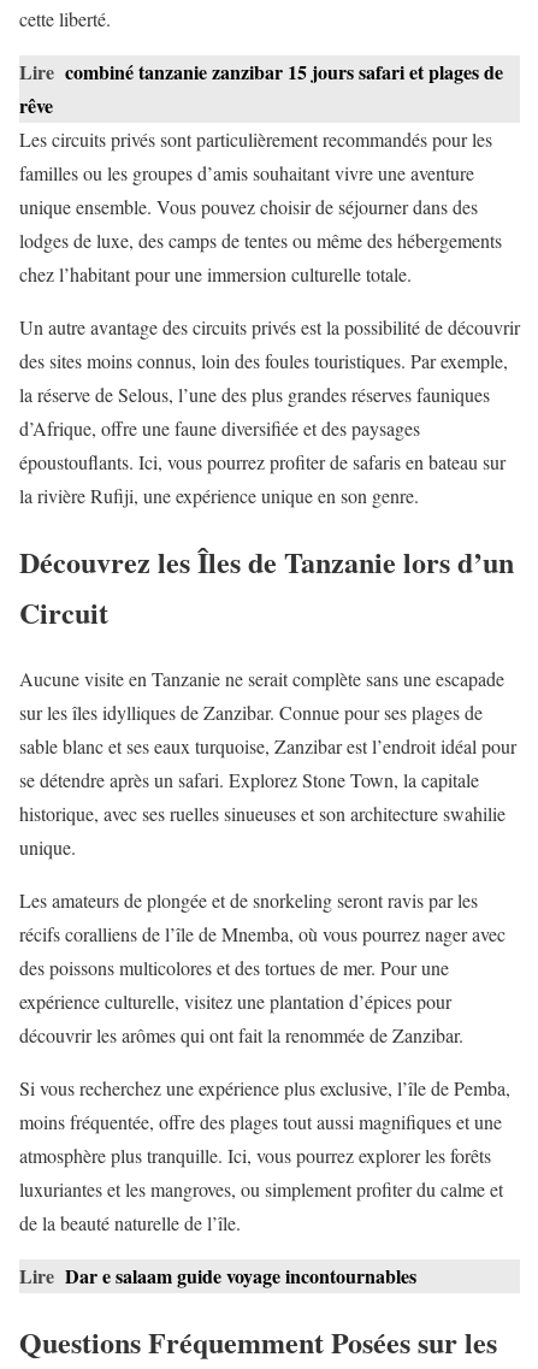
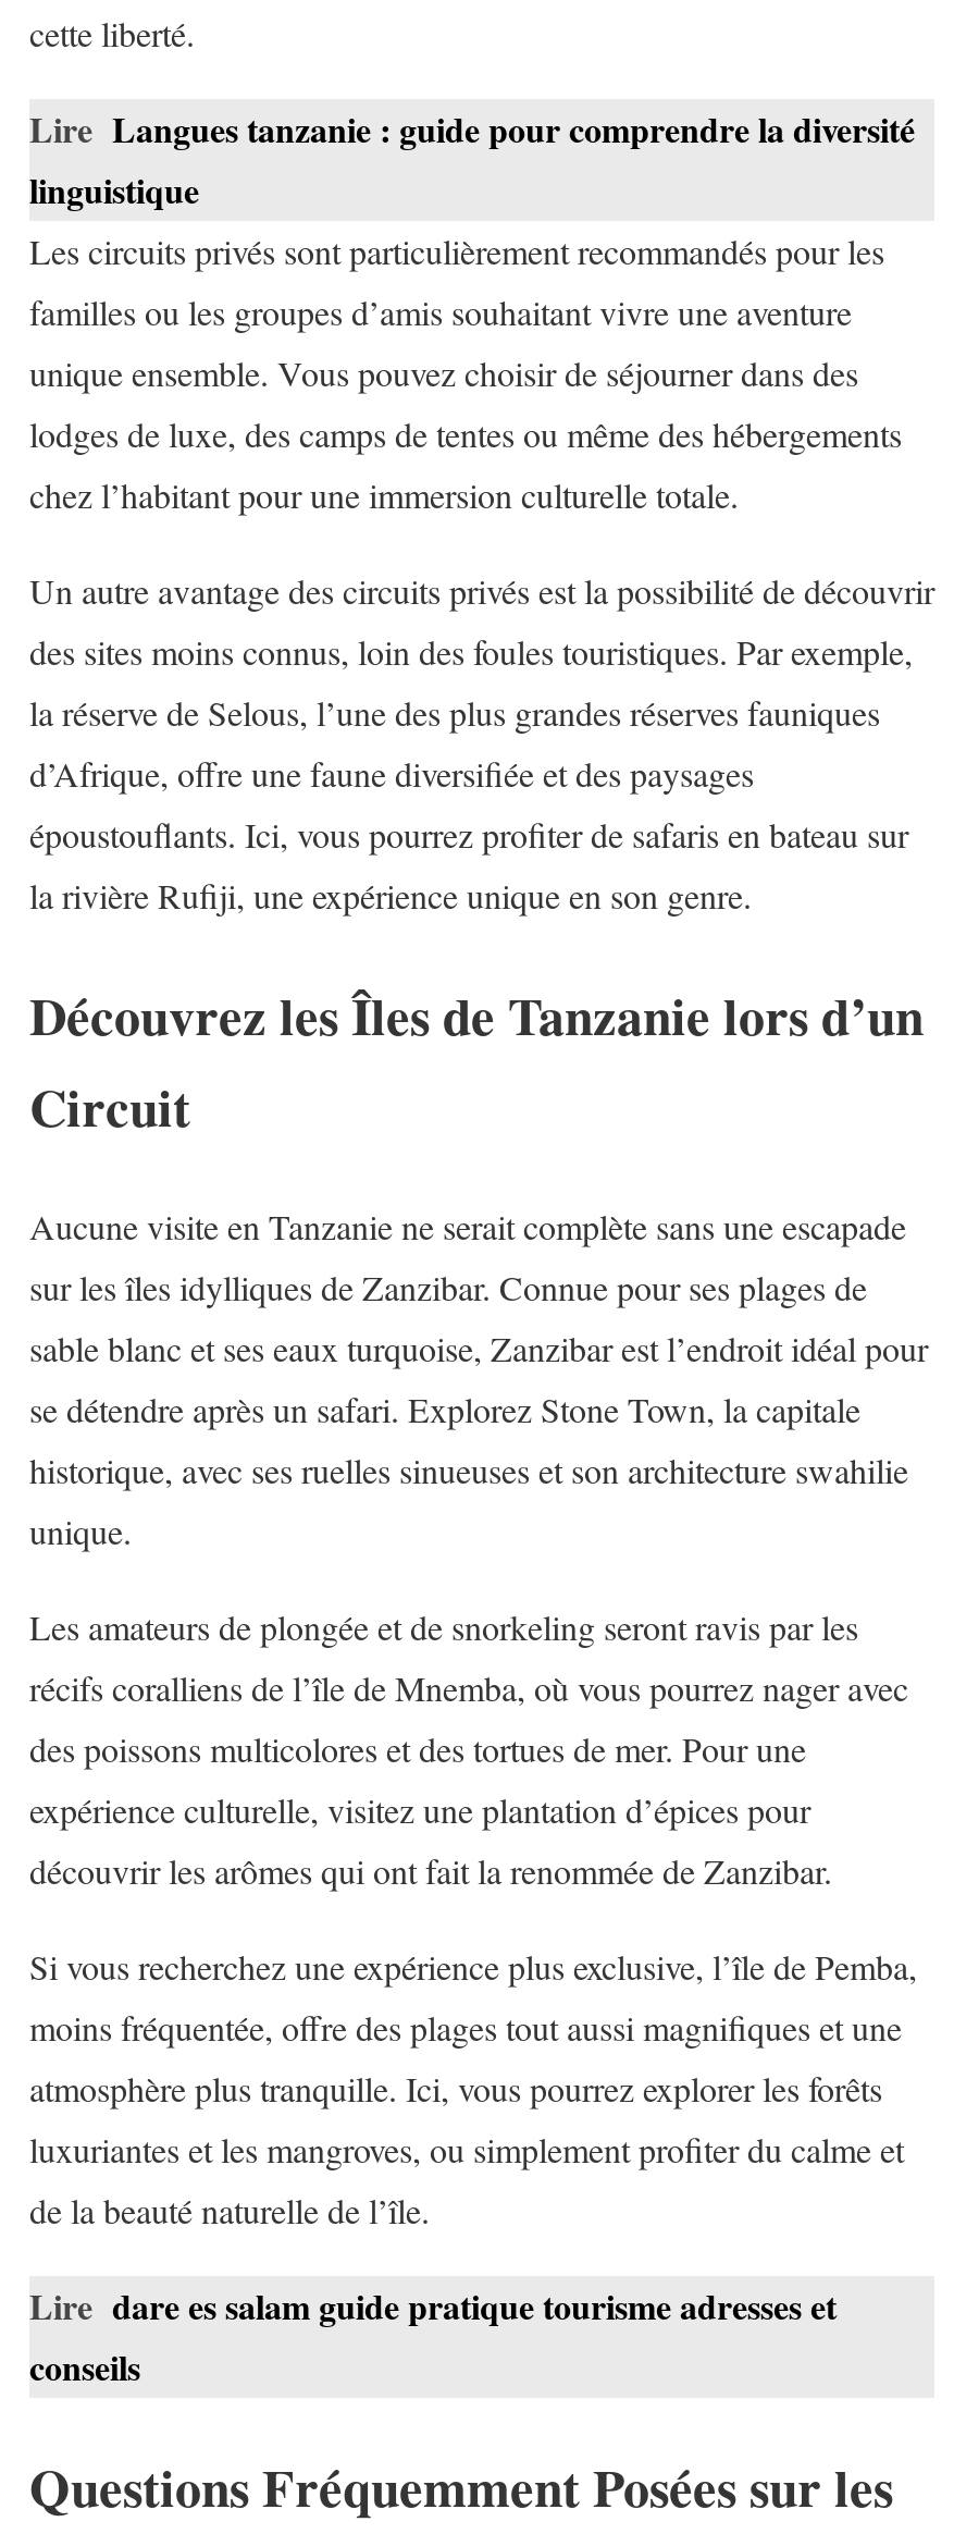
[19,58,503,119] Lire combiné tanzanie zanzibar 15 jours safari et plages de | rêve -> [29,104,915,215] Lire Langues tanzanie : guide pour comprendre la diversité | linguistique
[19,1262,416,1290] Lire Dar e salaam guide voyage incontournables -> [29,2280,837,2391] Lire dare es salam guide pratique tourisme adresses et | conseils

